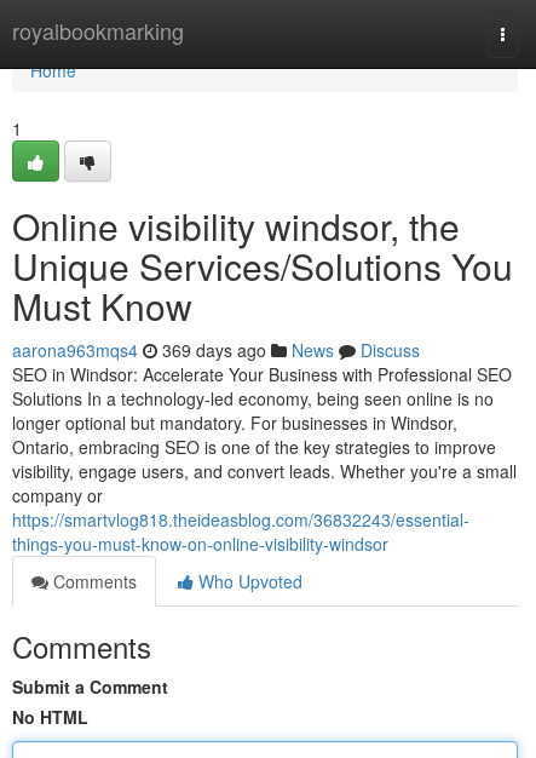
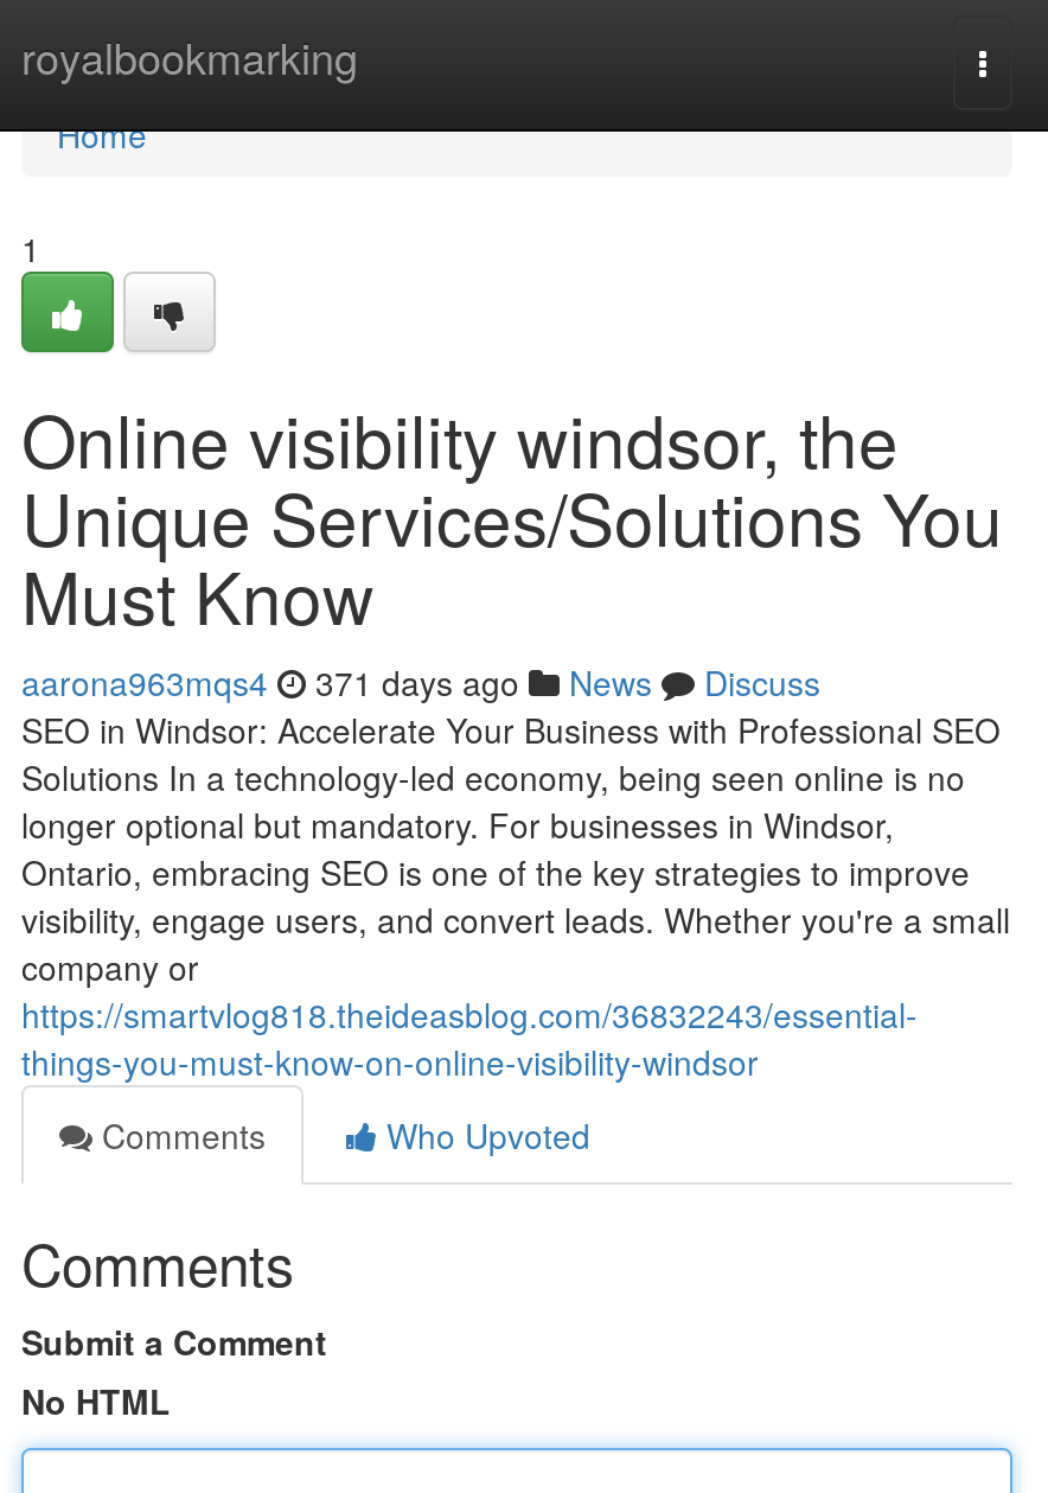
[12,338,420,362] aarona963mqs4 369 days ago News Discuss -> [21,658,820,706] aarona963mqs4 371 days ago News Discuss

